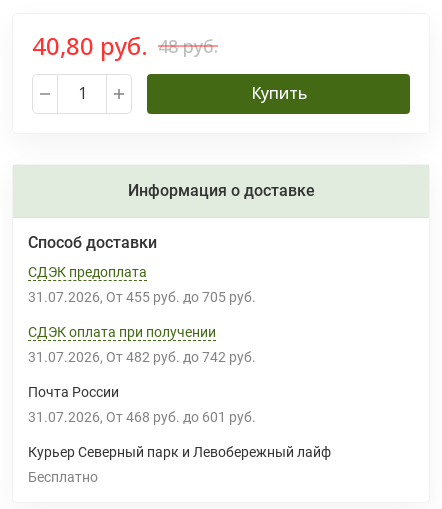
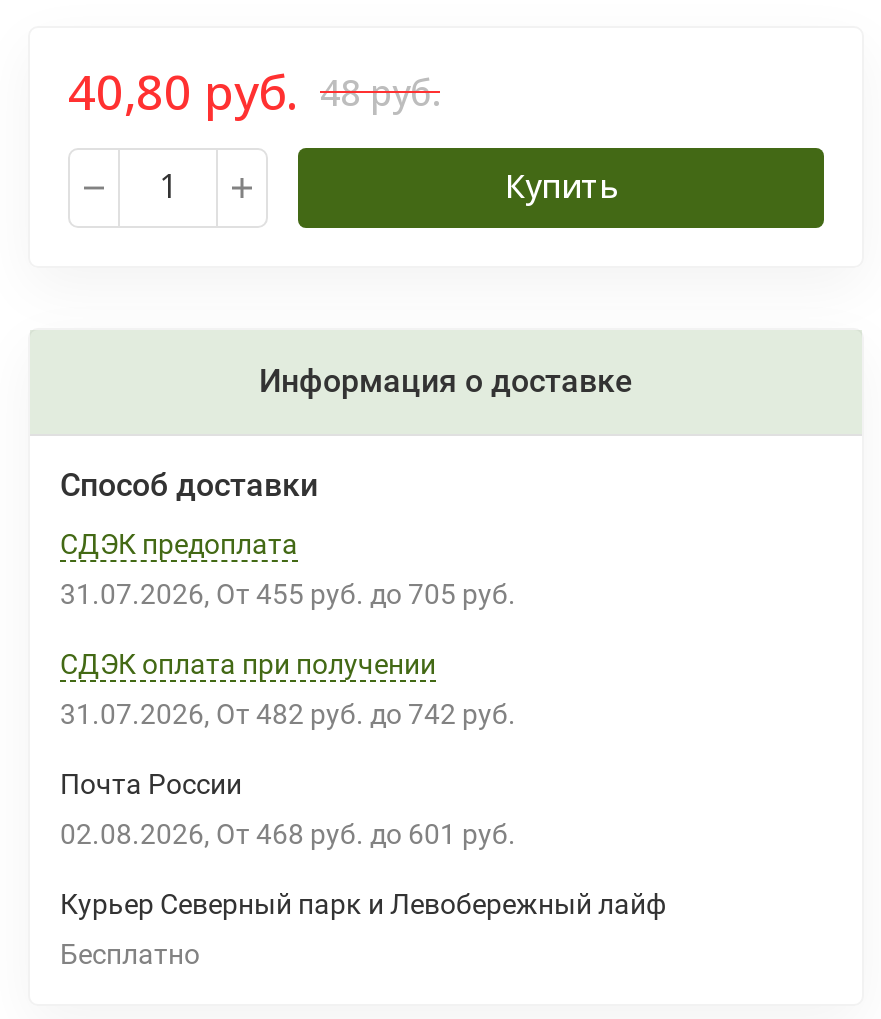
[28,409,123,425] 31.07.2026 От -> [60,818,250,850] 02.08.2026 От

